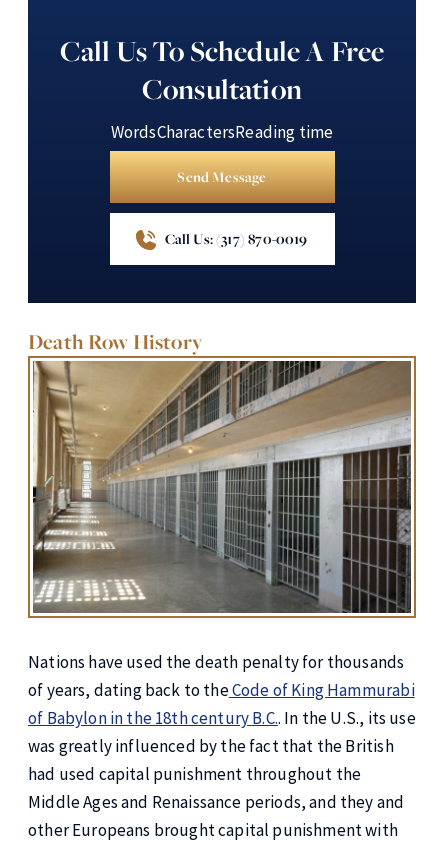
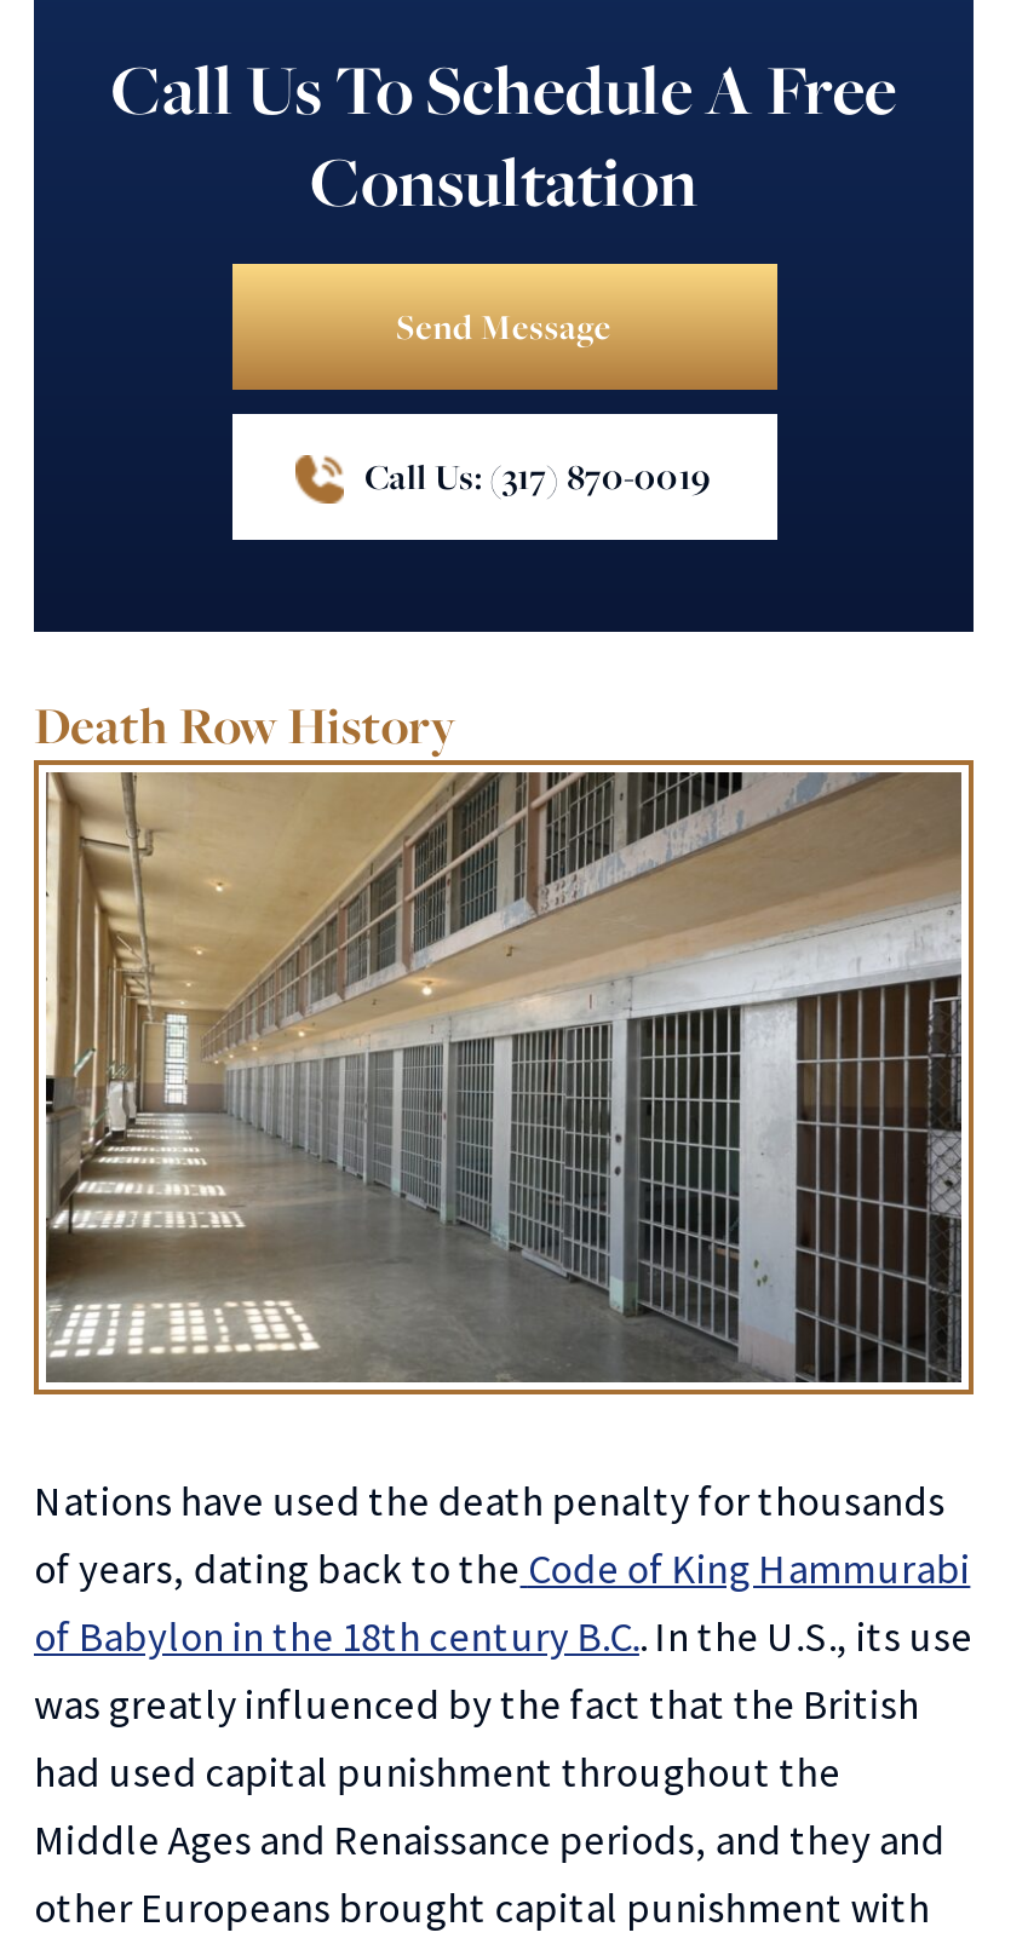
[111,121,333,143] WordsCharactersReading time -> none

